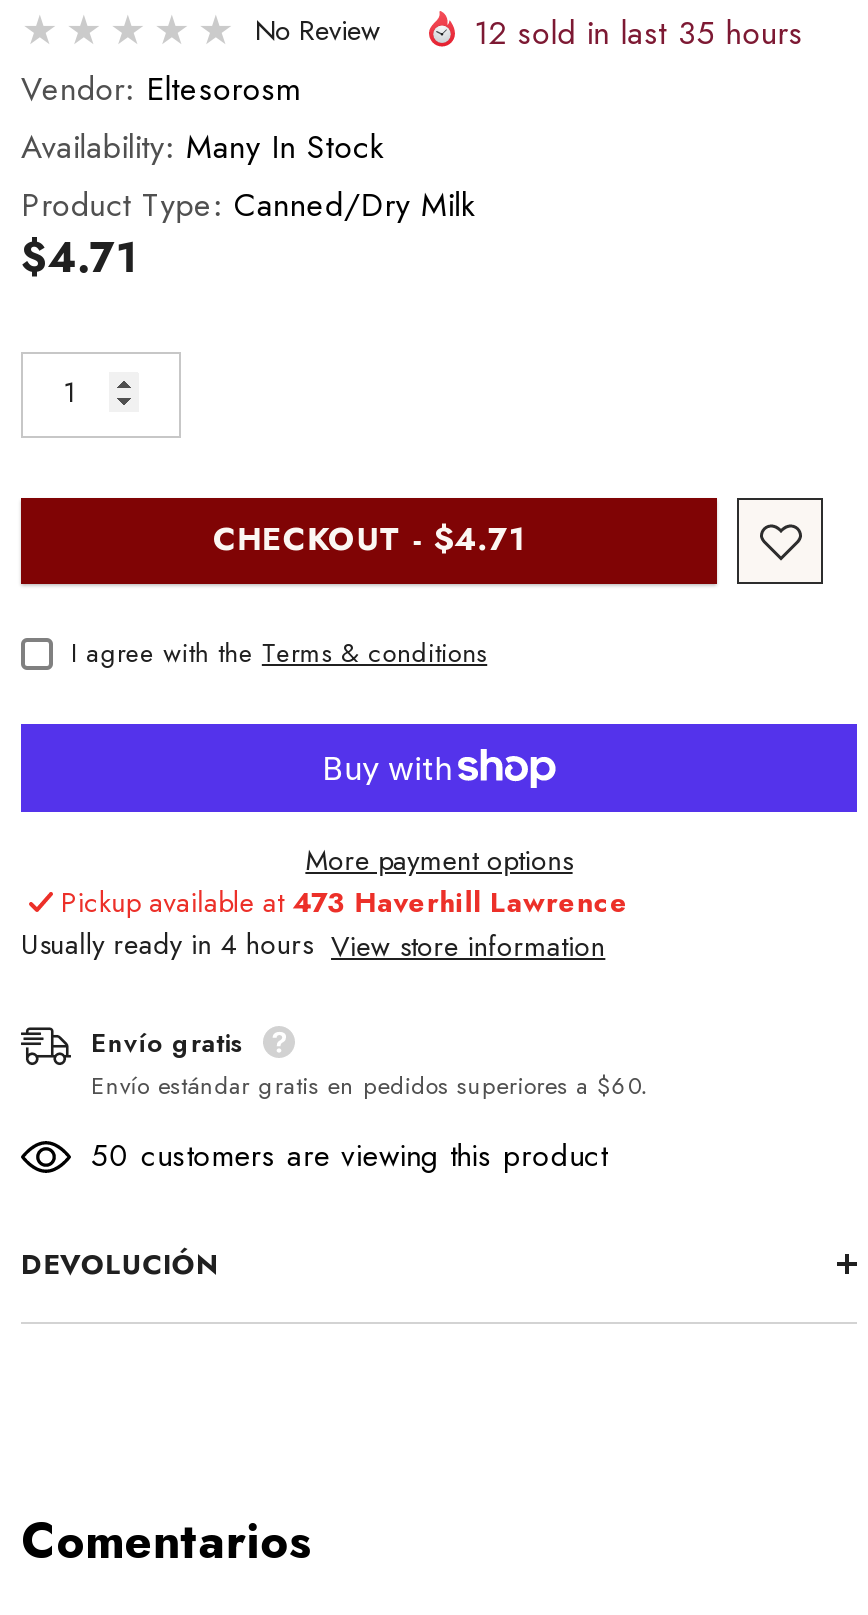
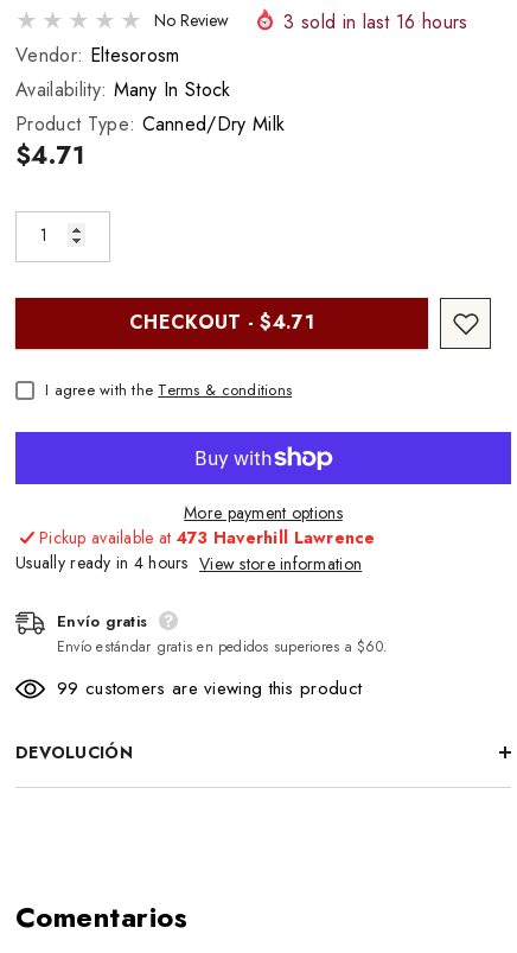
[474,9,803,55] 12 sold in last 35 hours -> [284,8,468,35] 3 sold in last 16 hours
[91,1134,607,1178] 50 customers are viewing this product -> [57,675,362,702] 99 customers are viewing this product

